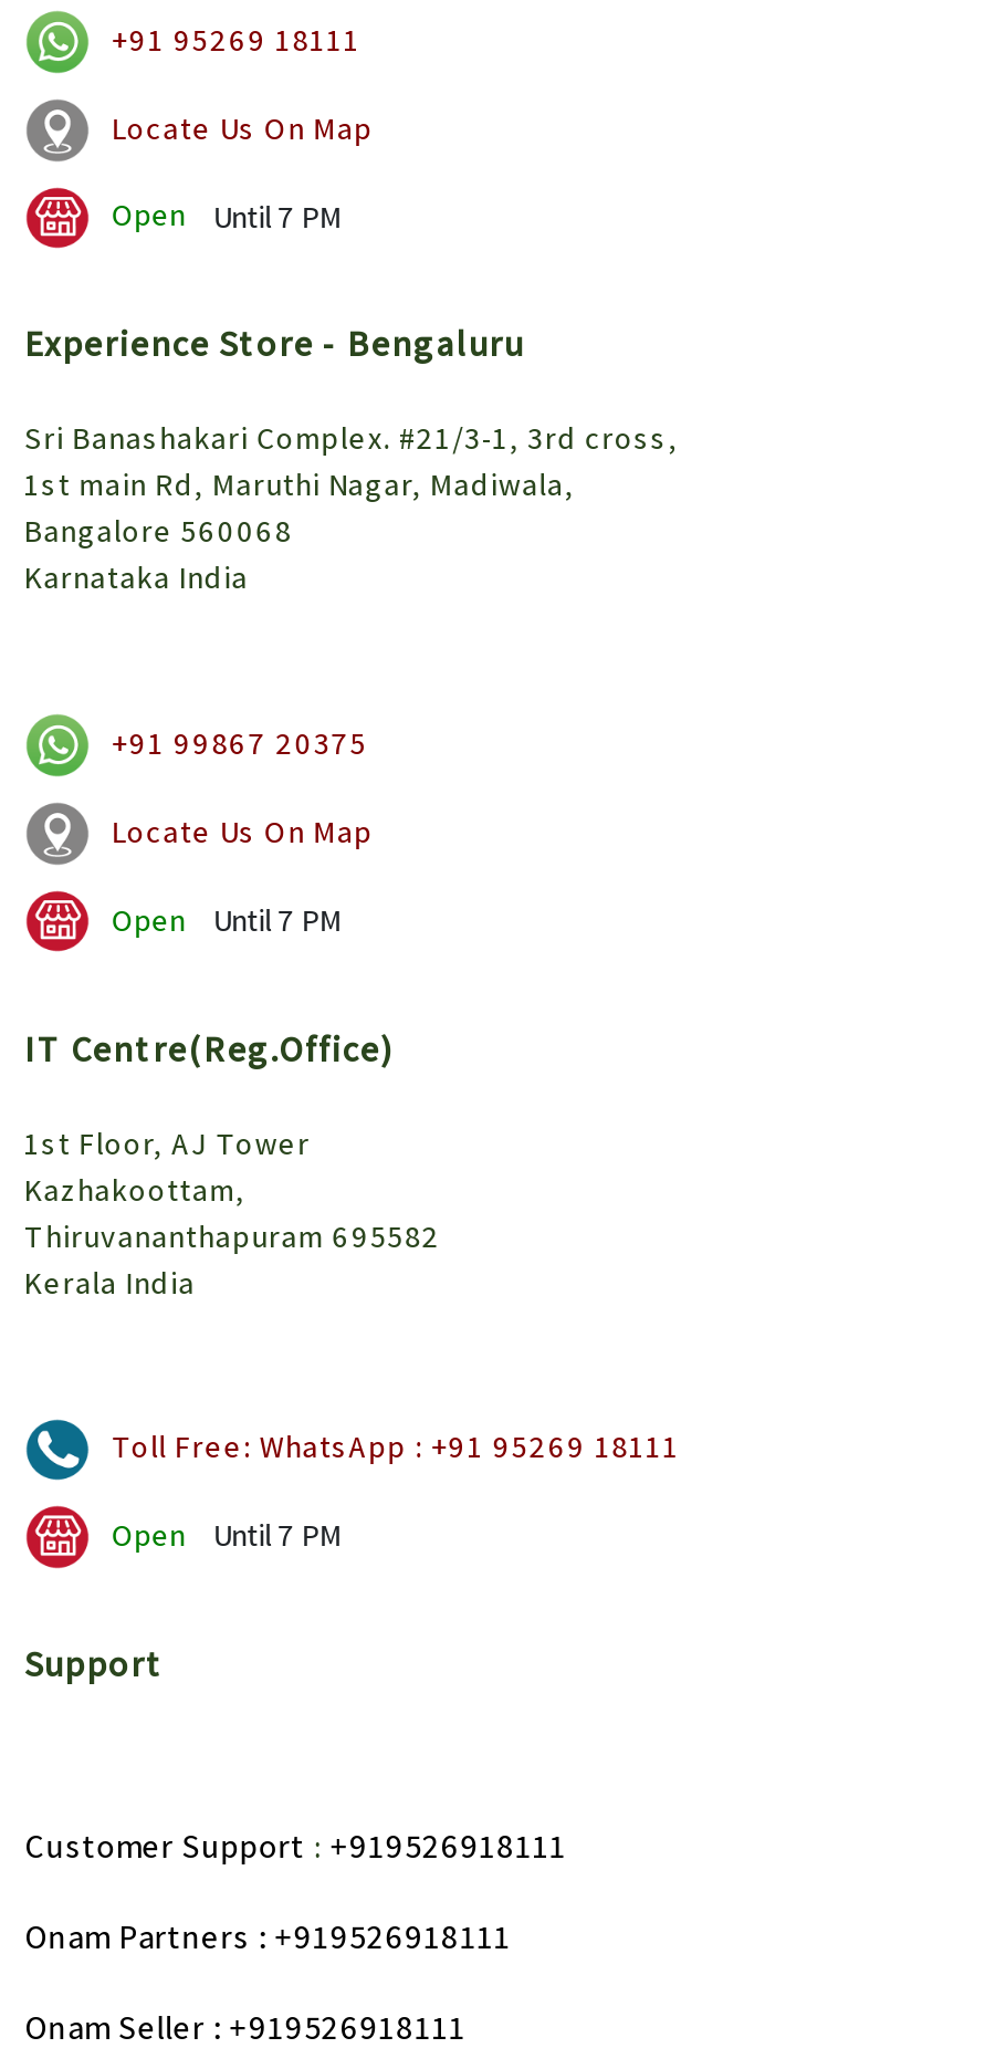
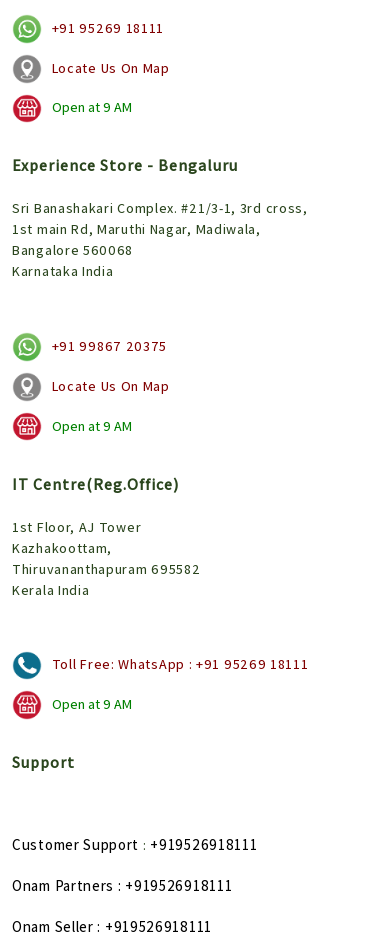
[112,196,342,235] Open | Until 7 PM -> [52,98,132,116] Open at 9 AM
[112,899,342,939] Open | Until 7 PM -> [52,417,132,435] Open at 9 AM
[112,1515,342,1555] Open | Until 7 PM -> [52,695,132,713] Open at 9 AM

